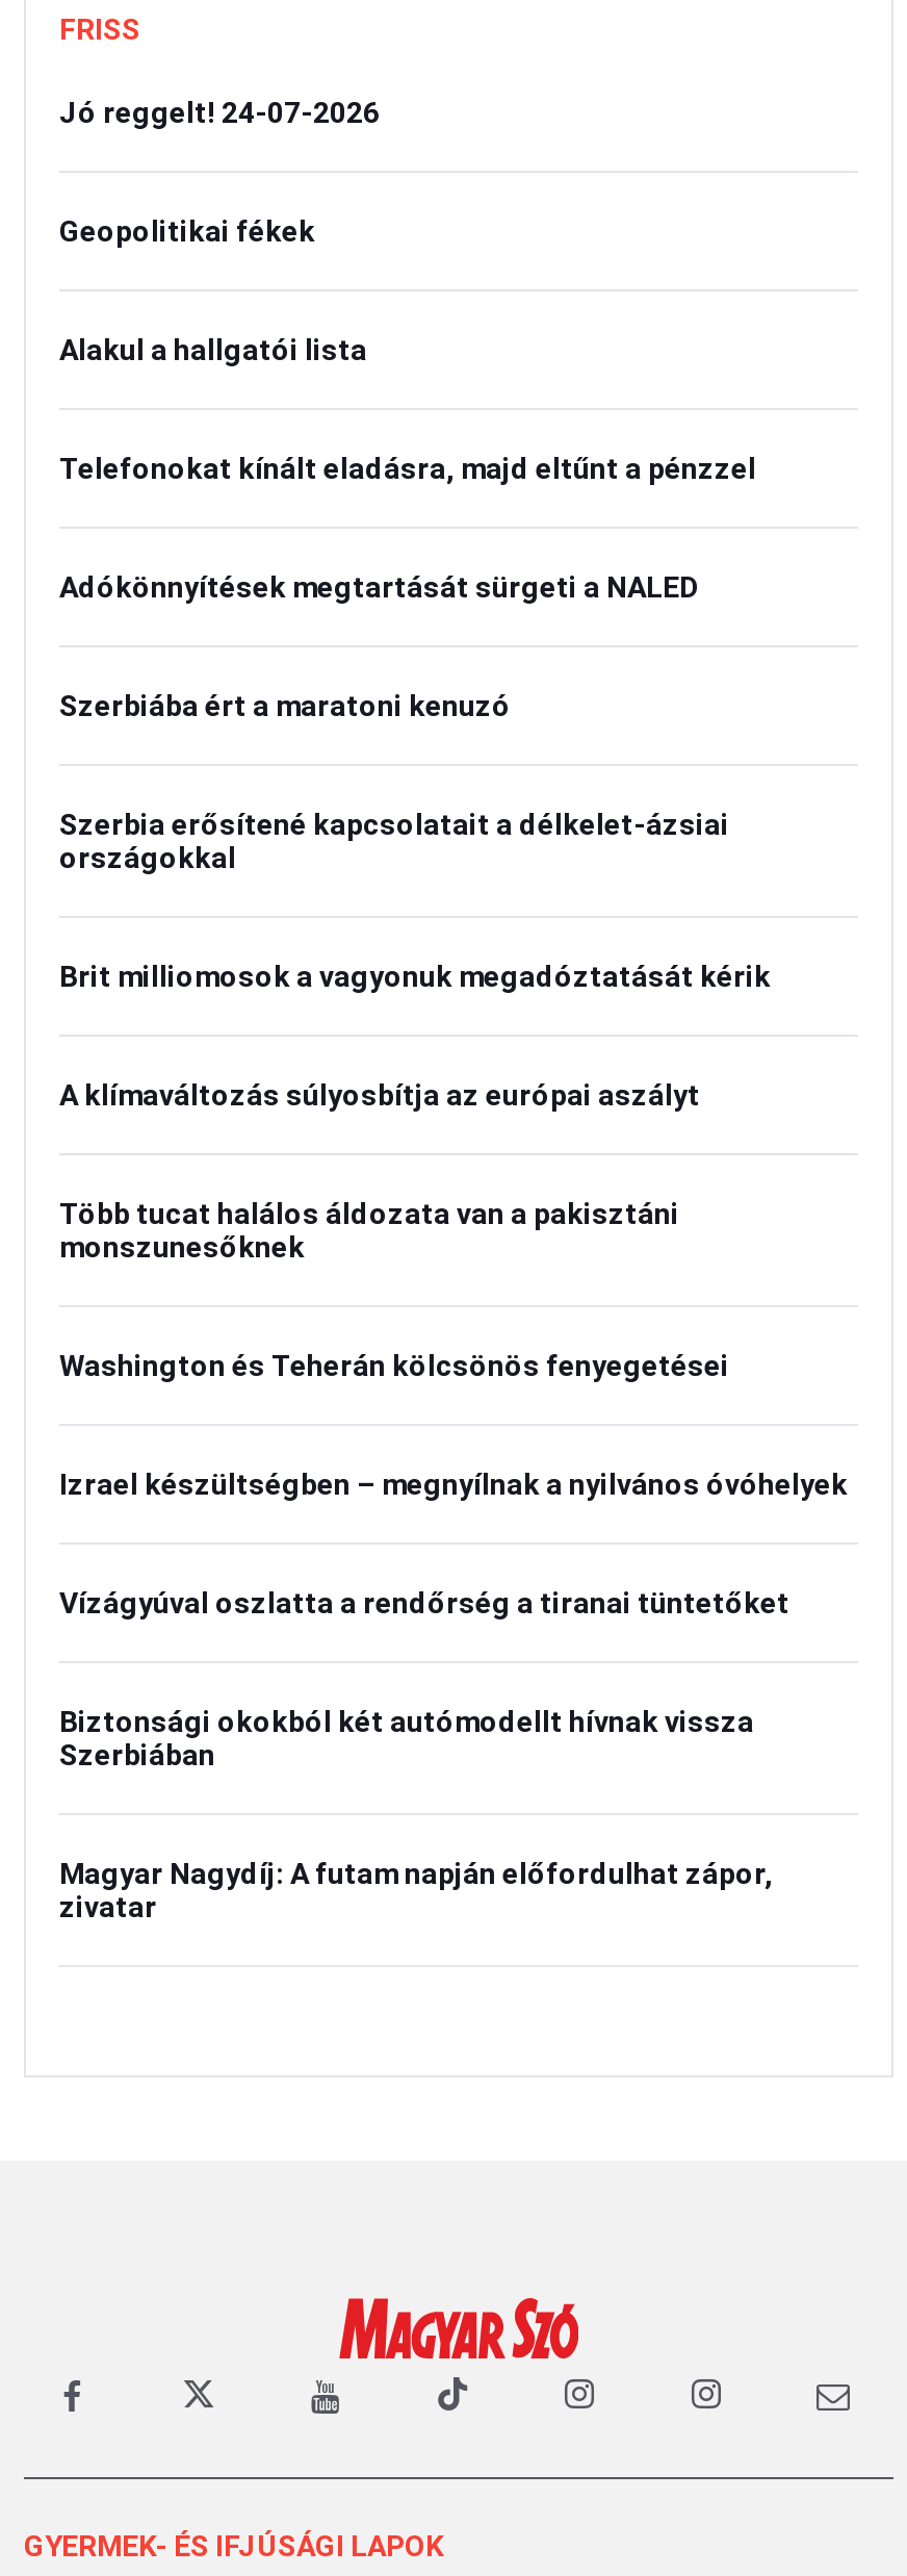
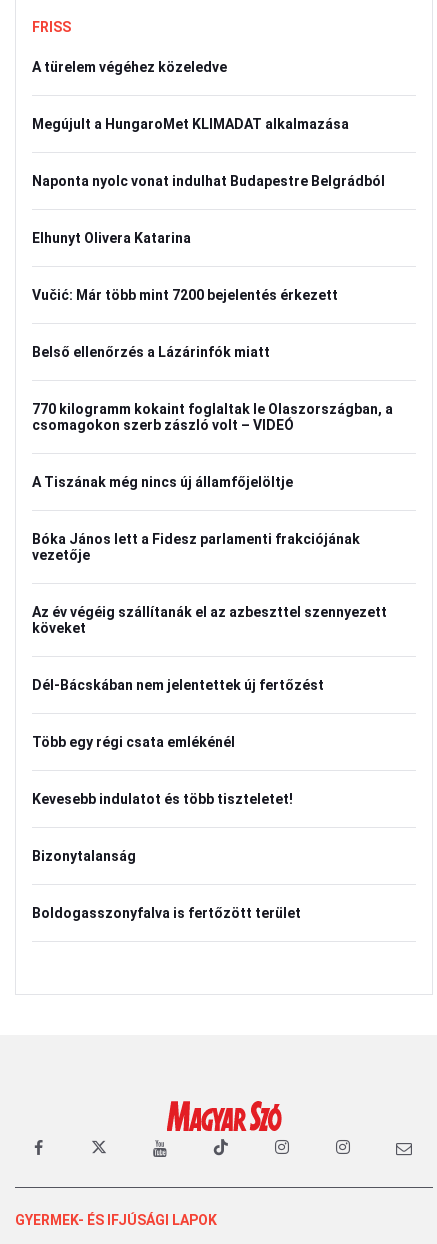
[59,95,380,128] Jó reggelt! 24-07-2026 -> [32,59,227,75] A türelem végéhez közeledve
[59,213,315,247] Geopolitikai fékek -> [32,116,349,132] Megújult a HungaroMet KLIMADAT alkalmazása
[59,332,367,365] Alakul a hallgatói lista -> [32,173,385,189] Naponta nyolc vonat indulhat Budapestre Belgrádból
[59,451,756,484] Telefonokat kínált eladásra, majd eltűnt a pénzzel -> [32,230,191,246] Elhunyt Olivera Katarina
[59,569,700,603] Adókönnyítések megtartását sürgeti a NALED -> [32,287,338,303] Vučić: Már több mint 7200 bejelentés érkezett
[59,688,511,721] Szerbiába ért a maratoni kenuzó -> [32,344,270,360] Belső ellenőrzés a Lázárinfók miatt
[59,807,729,873] Szerbia erősítené kapcsolatait a délkelet-ázsiai | országokkal -> [32,401,393,433] 770 kilogramm kokaint foglaltak le Olaszországban, a | csomagokon szerb zászló volt – VIDEÓ
[59,959,771,992] Brit milliomosok a vagyonuk megadóztatását kérik -> [32,474,293,490] A Tiszának még nincs új államfőjelöltje
[59,1077,700,1111] A klímaváltozás súlyosbítja az európai aszályt -> [32,531,360,563] Bóka János lett a Fidesz parlamenti frakciójának | vezetője
[59,1196,679,1263] Több tucat halálos áldozata van a pakisztáni | monszunesőknek -> [32,604,387,636] Az év végéig szállítanák el az azbeszttel szennyezett | köveket
[59,1348,729,1381] Washington és Teherán kölcsönös fenyegetései -> [32,677,324,693] Dél-Bácskában nem jelentettek új fertőzést
[59,1466,848,1500] Izrael készültségben – megnyílnak a nyilvános óvóhelyek -> [32,734,235,750] Több egy régi csata emlékénél
[59,1585,789,1618] Vízágyúval oszlatta a rendőrség a tiranai tüntetőket -> [32,791,293,807] Kevesebb indulatot és több tiszteletet!
[59,1704,754,1770] Biztonsági okokból két autómodellt hívnak vissza | Szerbiában -> [32,848,136,864] Bizonytalanság
[59,1856,773,1922] Magyar Nagydíj: A futam napján előfordulhat zápor, | zivatar -> [32,905,301,921] Boldogasszonyfalva is fertőzött terület

